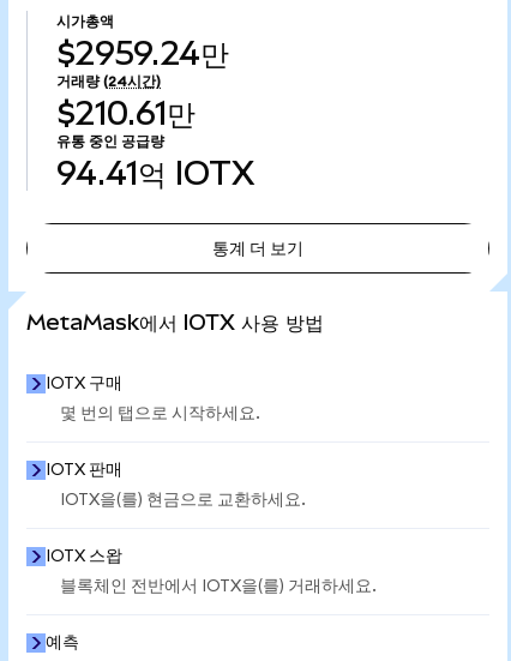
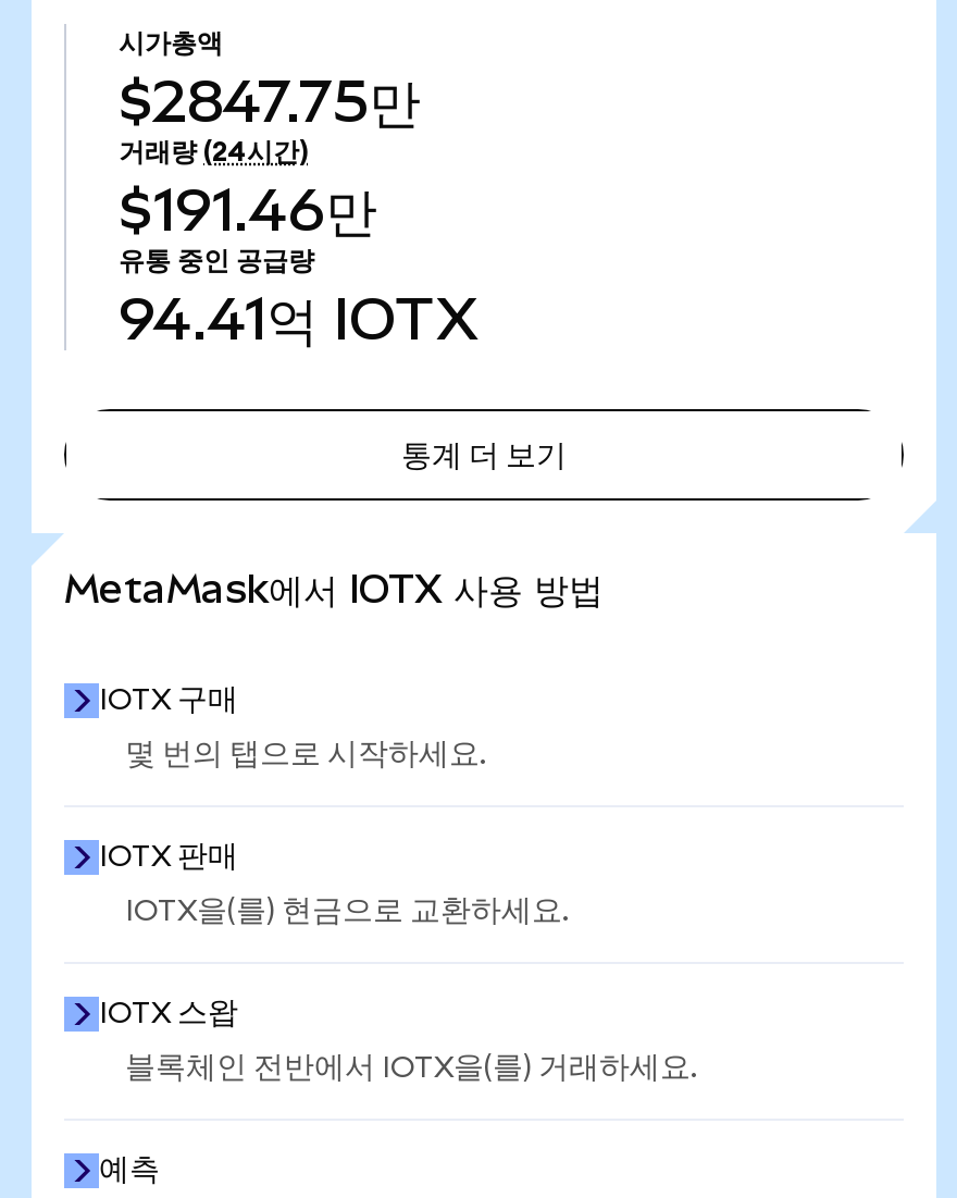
[56,35,229,72] $2959.24만 -> [119,67,421,135] $2847.75만
[56,95,196,132] $210.61만 -> [119,176,377,244] $191.46만

